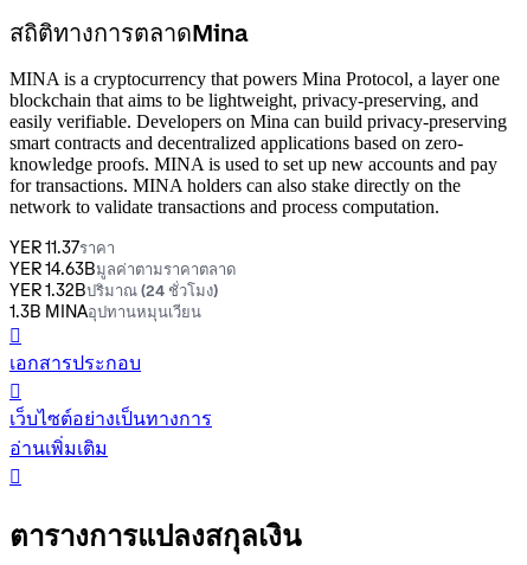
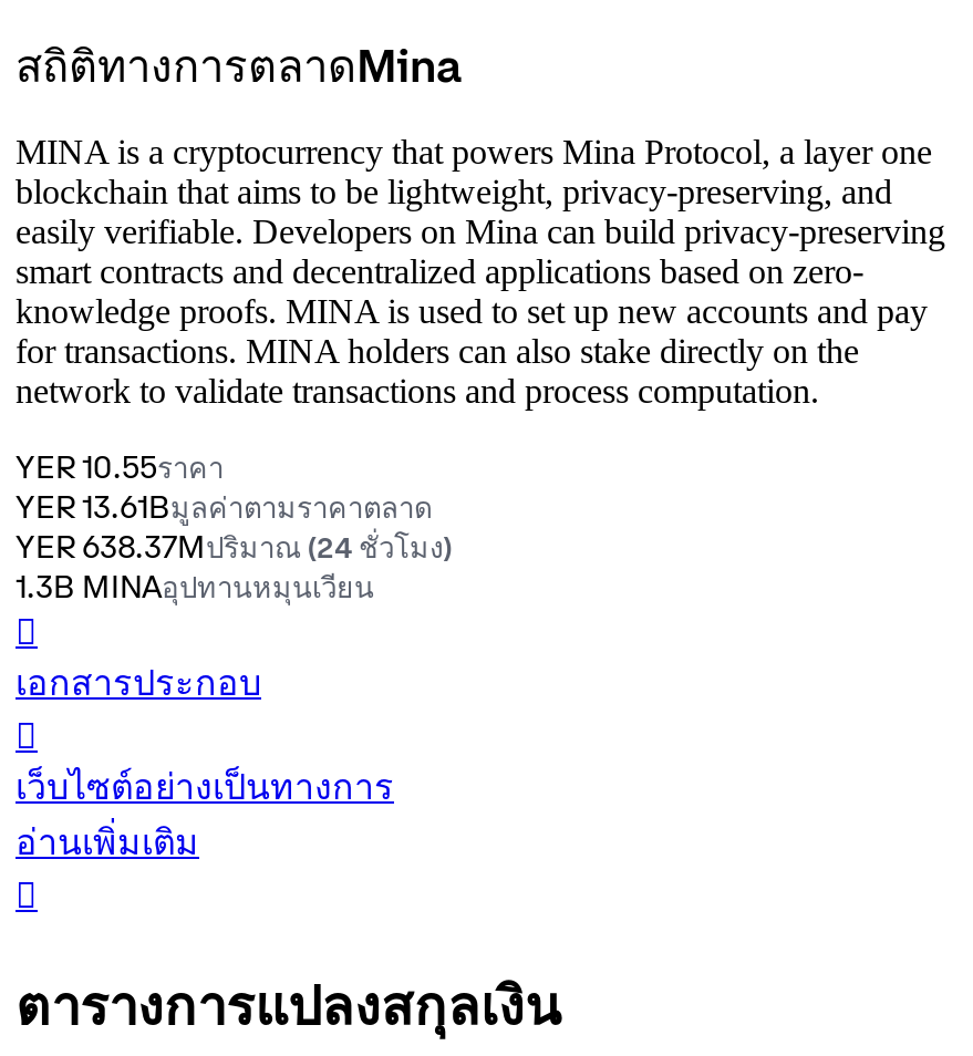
[9,237,115,258] YER 11.37ราคา -> [15,447,224,486] YER 10.55ราคา
[9,258,236,279] YER 14.63Bมูลค่าตามราคาตลาด -> [15,486,432,526] YER 13.61Bมูลค่าตามราคาตลาด
[9,279,218,301] YER 1.32Bปริมาณ (24 ชั่วโมง) -> [15,526,452,566] YER 638.37Mปริมาณ (24 ชั่วโมง)

